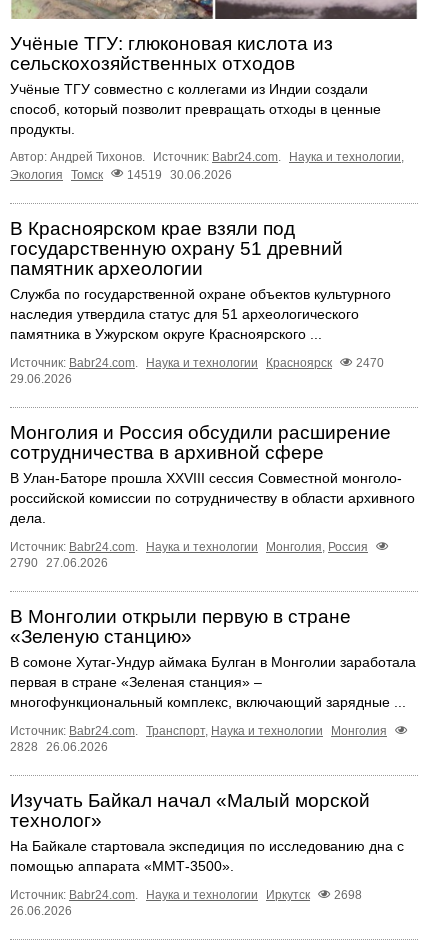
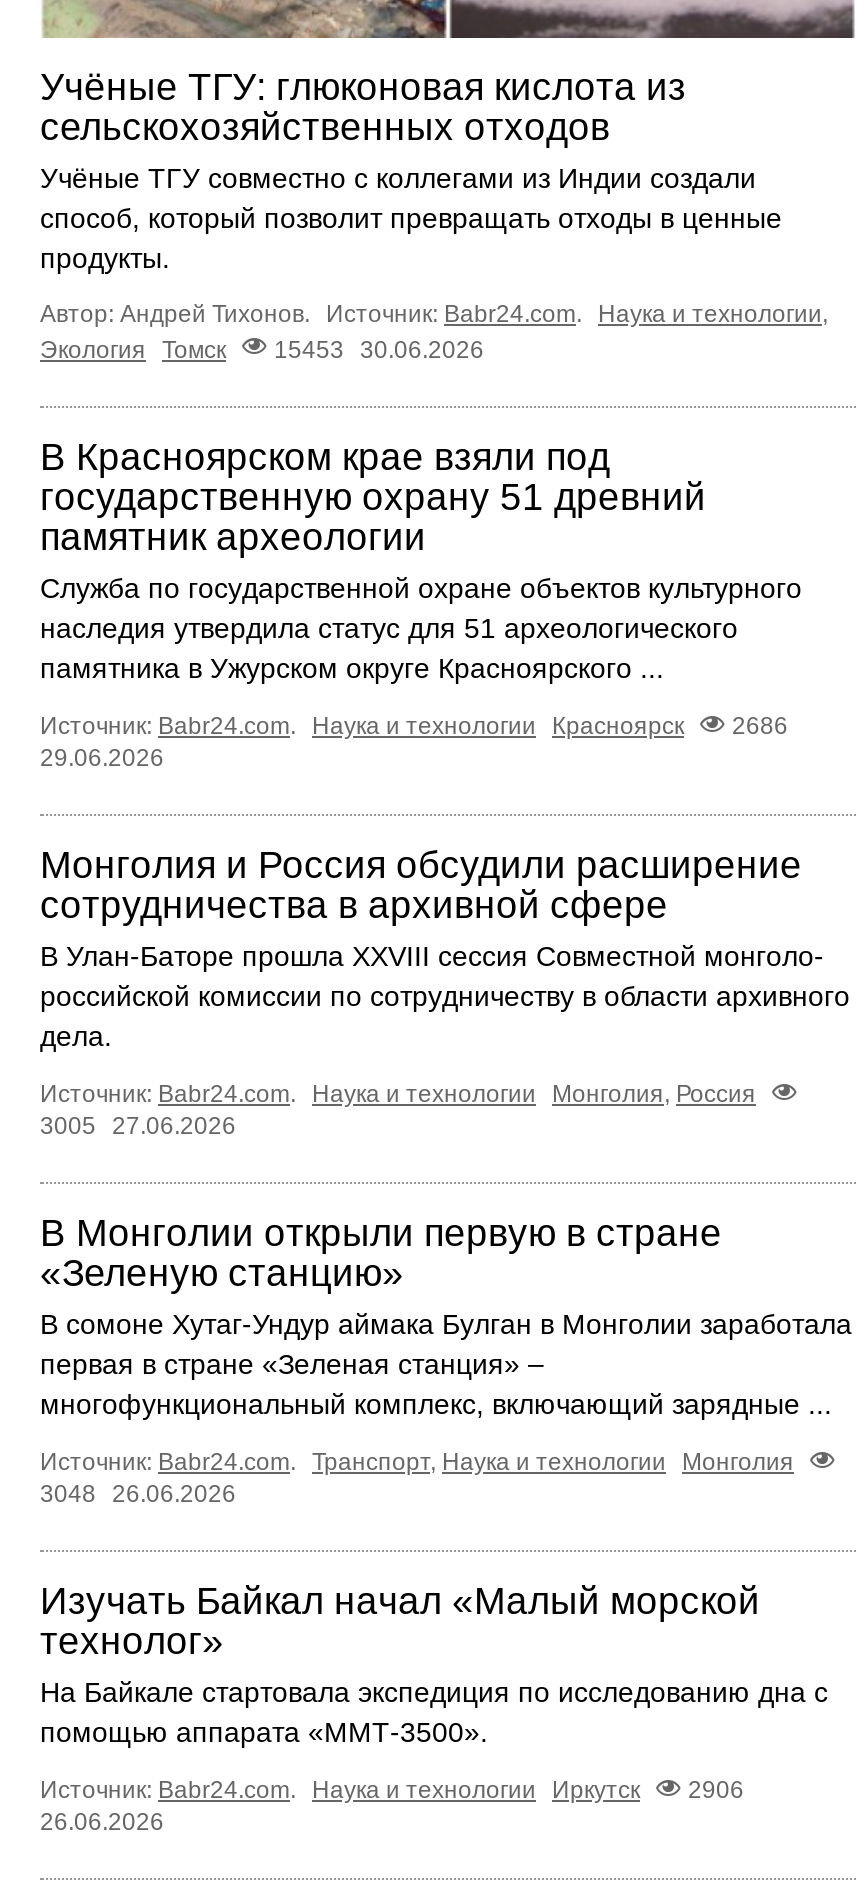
[10,167,232,181] Экология Томск 14519 30.06.2026 -> [40,335,484,363] Экология Томск 15453 30.06.2026
[10,356,384,370] Источник: Babr24.com. Наука и технологии Красноярск 2470 -> [40,711,788,739] Источник: Babr24.com. Наука и технологии Красноярск 2686
[10,556,108,570] 2790 27.06.2026 -> [40,1112,236,1140] 3005 27.06.2026
[10,740,108,754] 2828 26.06.2026 -> [40,1480,236,1508] 3048 26.06.2026
[10,888,362,902] Источник: Babr24.com. Наука и технологии Иркутск 2698 -> [40,1776,744,1804] Источник: Babr24.com. Наука и технологии Иркутск 2906

